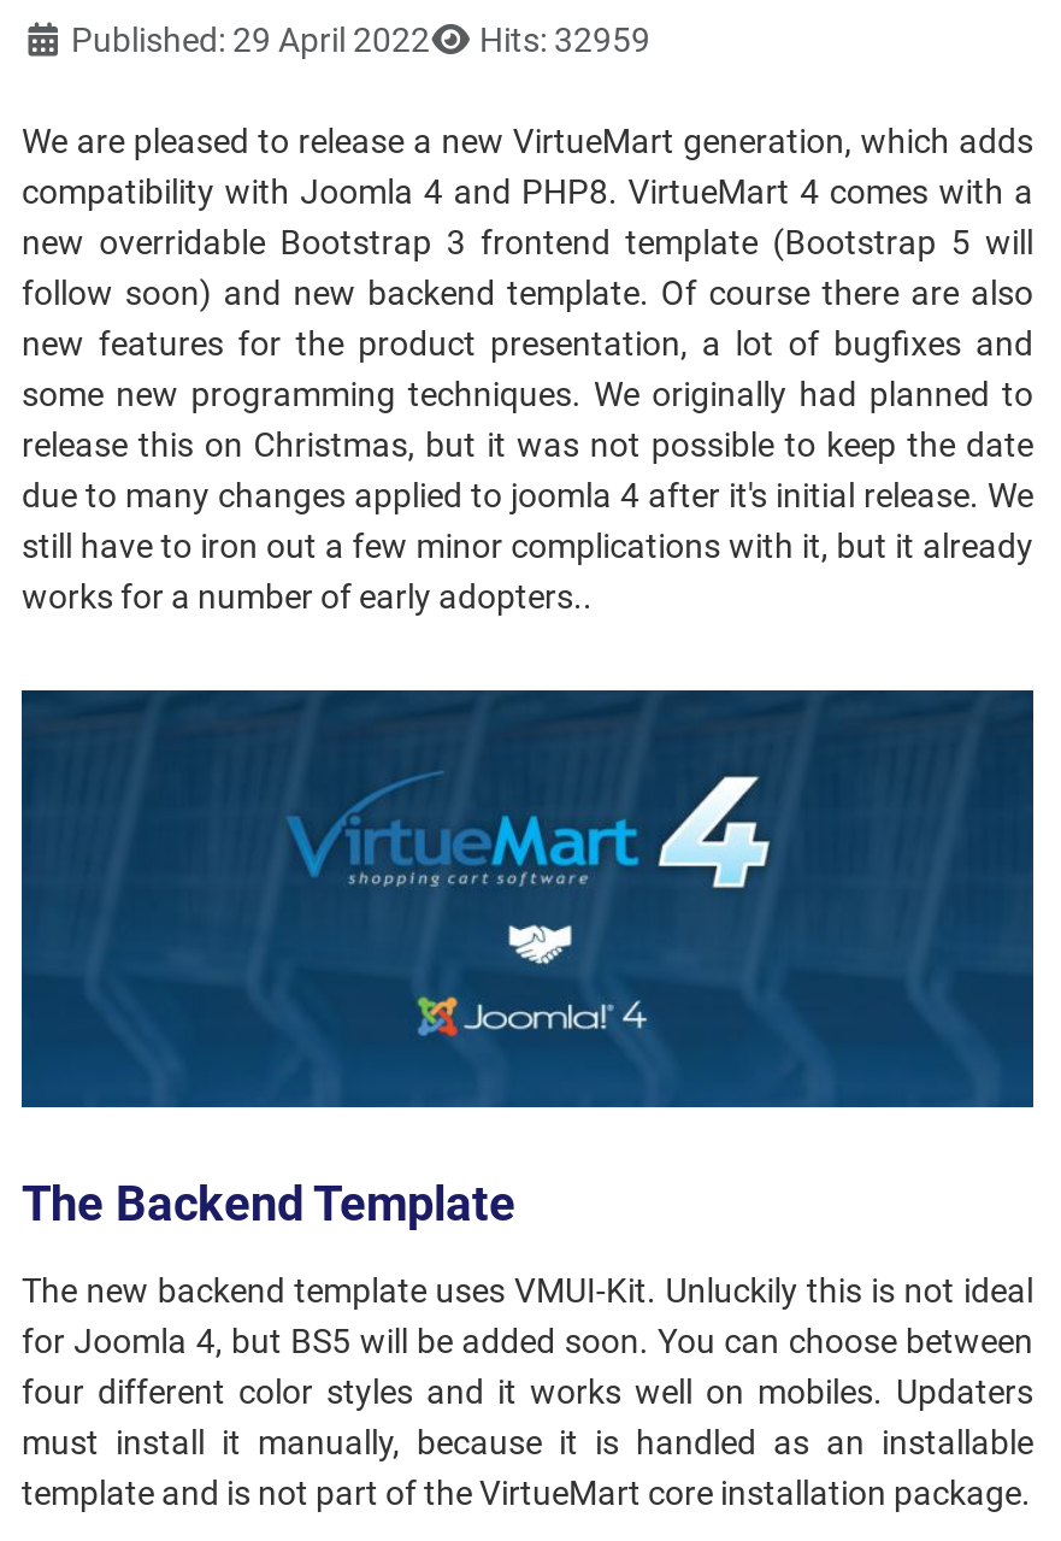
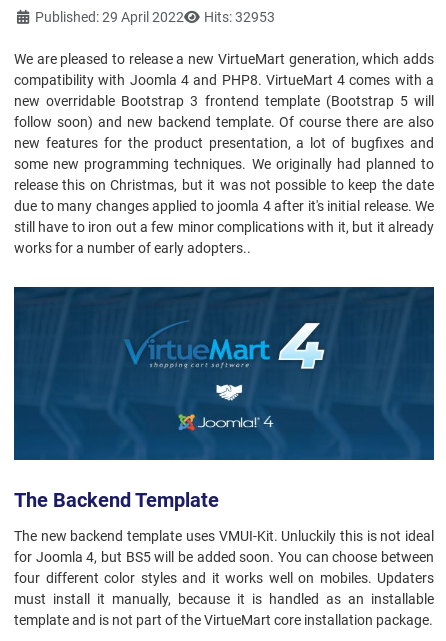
[71,20,650,58] Published: 29 April 2022 Hits: 32959 -> [34,9,275,25] Published: 29 April 2022 Hits: 32953

